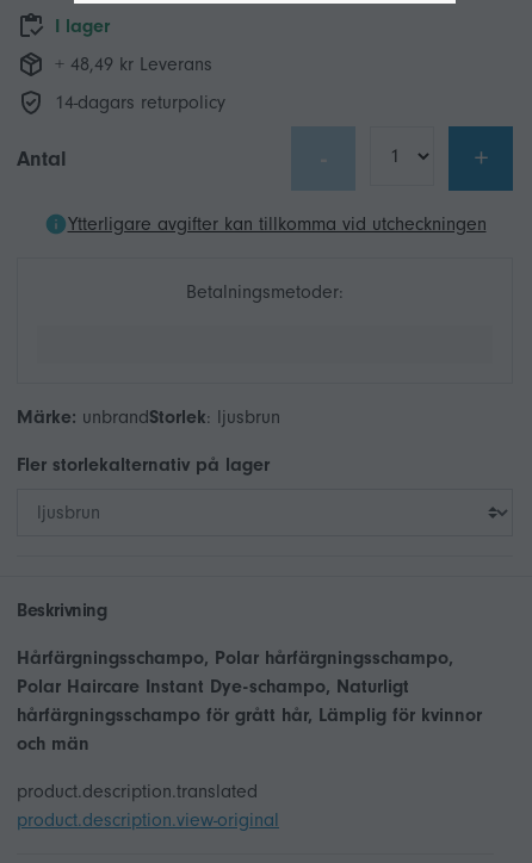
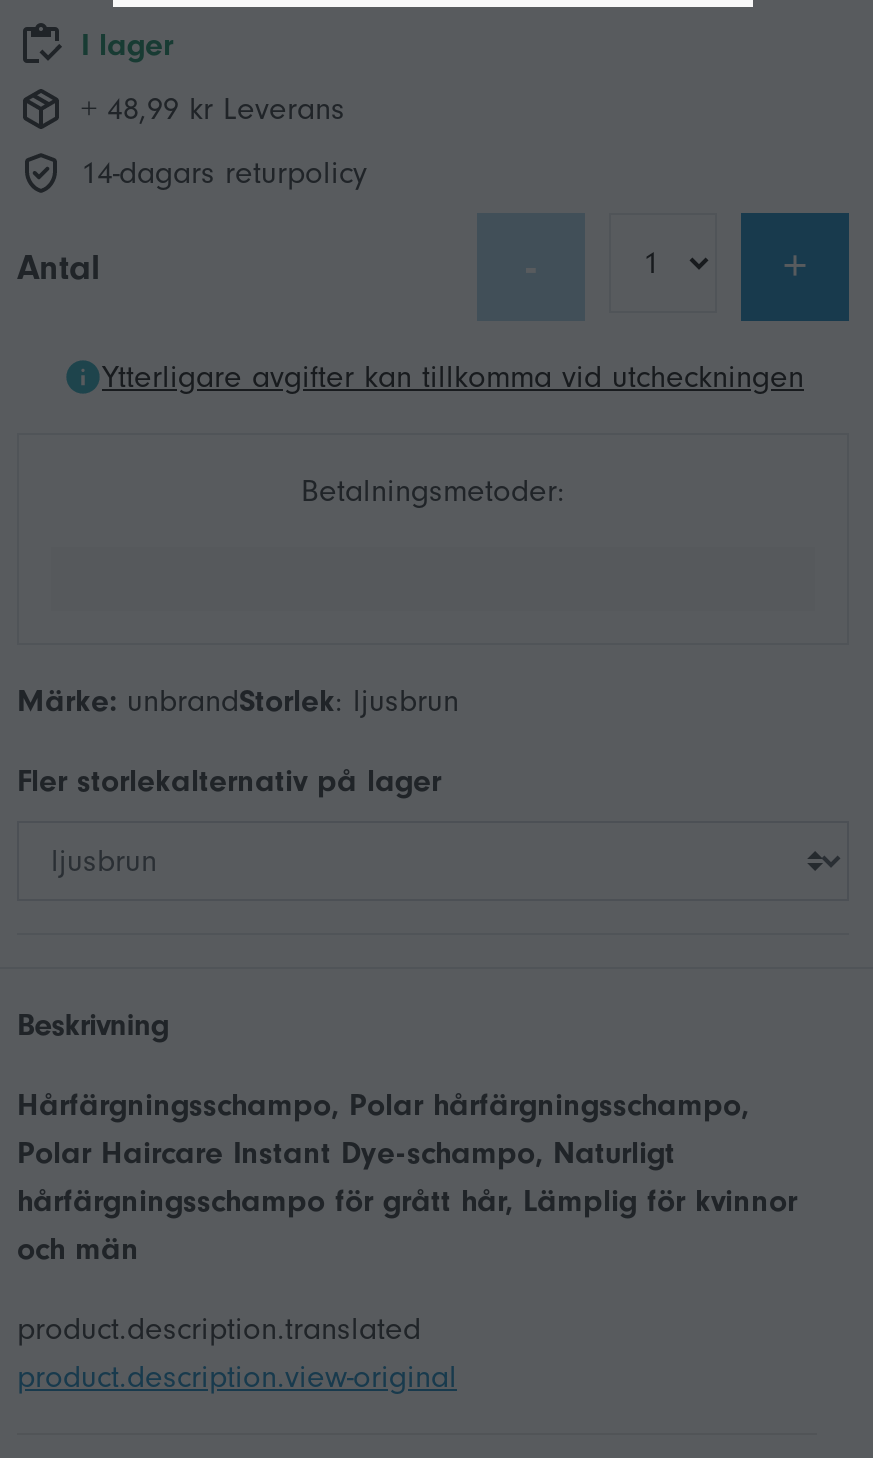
[55,54,212,75] + 48,49 kr Leverans -> [81,91,345,127] + 48,99 kr Leverans

